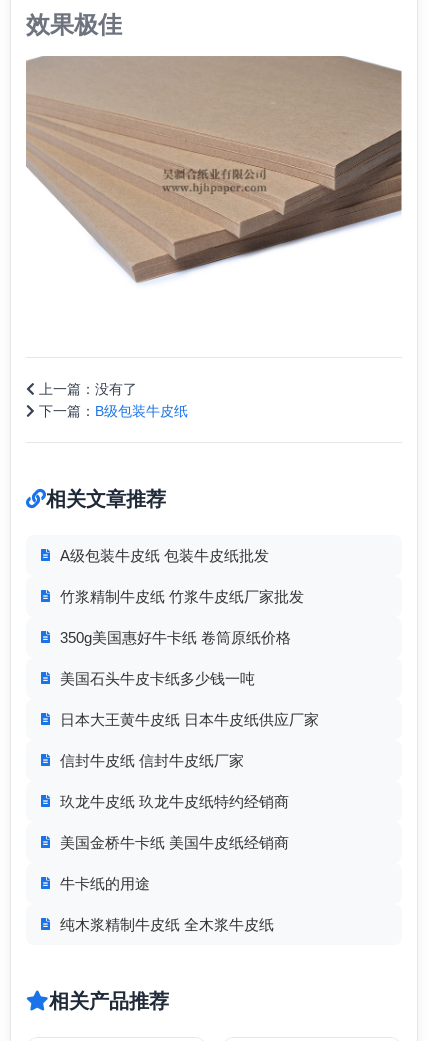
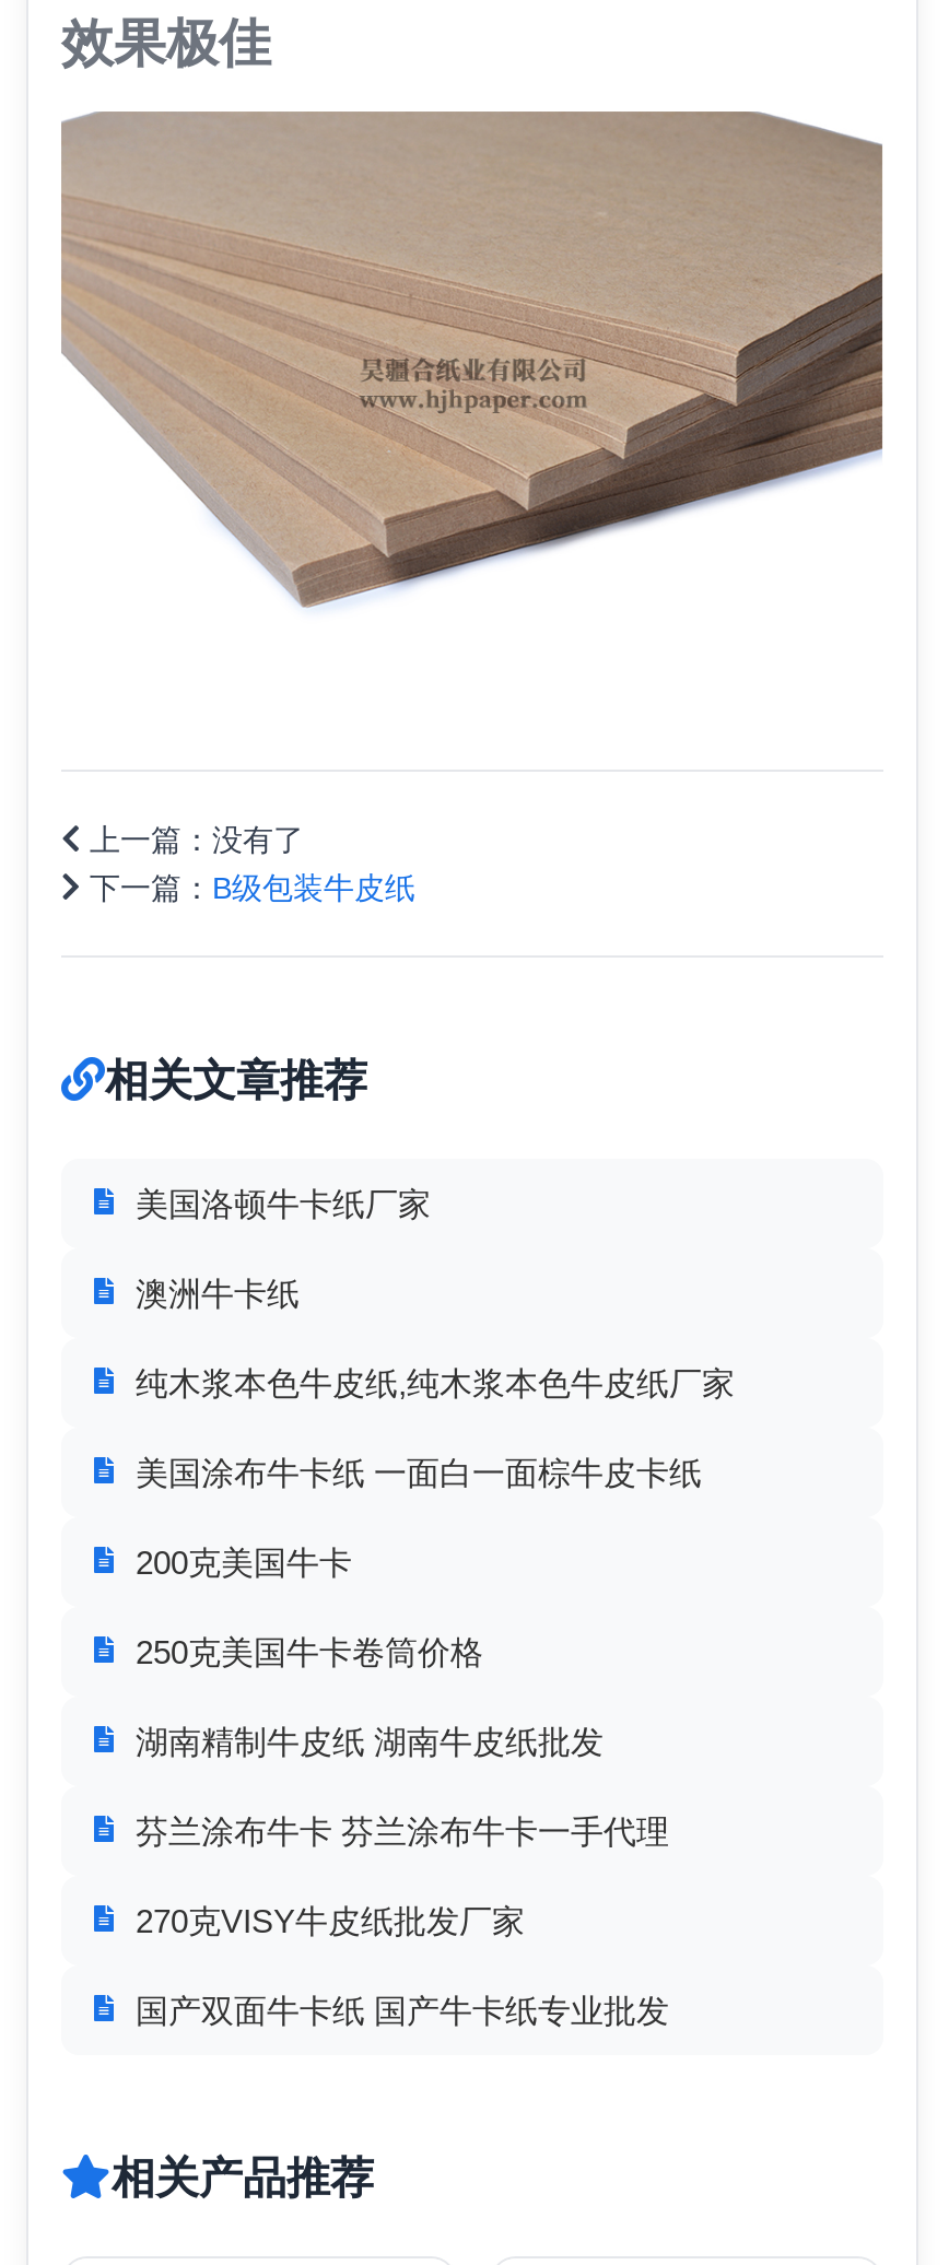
[60,546,269,563] A级包装牛皮纸 包装牛皮纸批发 -> [136,1184,431,1221] 美国洛顿牛卡纸厂家
[60,587,304,604] 竹浆精制牛皮纸 竹浆牛皮纸厂家批发 -> [136,1274,300,1311] 澳洲牛卡纸
[60,628,291,645] 350g美国惠好牛卡纸 卷筒原纸价格 -> [136,1363,735,1400] 纯木浆本色牛皮纸,纯木浆本色牛皮纸厂家
[60,669,255,686] 美国石头牛皮卡纸多少钱一吨 -> [136,1453,702,1490] 美国涂布牛卡纸 一面白一面棕牛皮卡纸
[60,710,319,727] 日本大王黄牛皮纸 日本牛皮纸供应厂家 -> [136,1542,352,1580] 200克美国牛卡
[60,751,244,768] 信封牛皮纸 信封牛皮纸厂家 -> [136,1632,483,1669] 250克美国牛卡卷筒价格
[60,792,289,809] 玖龙牛皮纸 玖龙牛皮纸特约经销商 -> [136,1722,604,1759] 湖南精制牛皮纸 湖南牛皮纸批发
[60,833,289,850] 美国金桥牛卡纸 美国牛皮纸经销商 -> [136,1811,669,1849] 芬兰涂布牛卡 芬兰涂布牛卡一手代理
[60,874,150,891] 牛卡纸的用途 -> [136,1901,525,1938] 270克VISY牛皮纸批发厂家
[60,915,274,932] 纯木浆精制牛皮纸 全木浆牛皮纸 -> [136,1991,669,2028] 国产双面牛卡纸 国产牛卡纸专业批发

